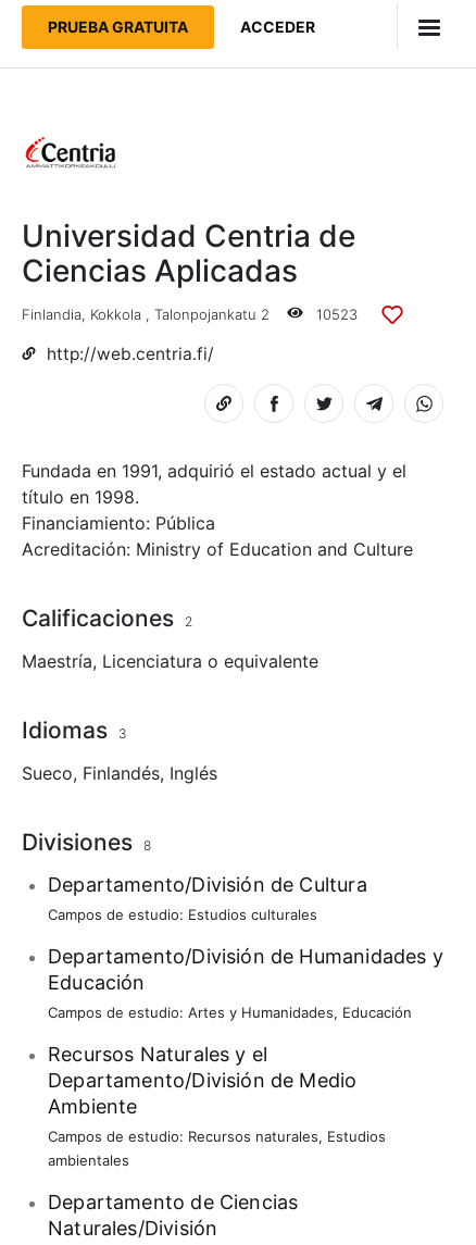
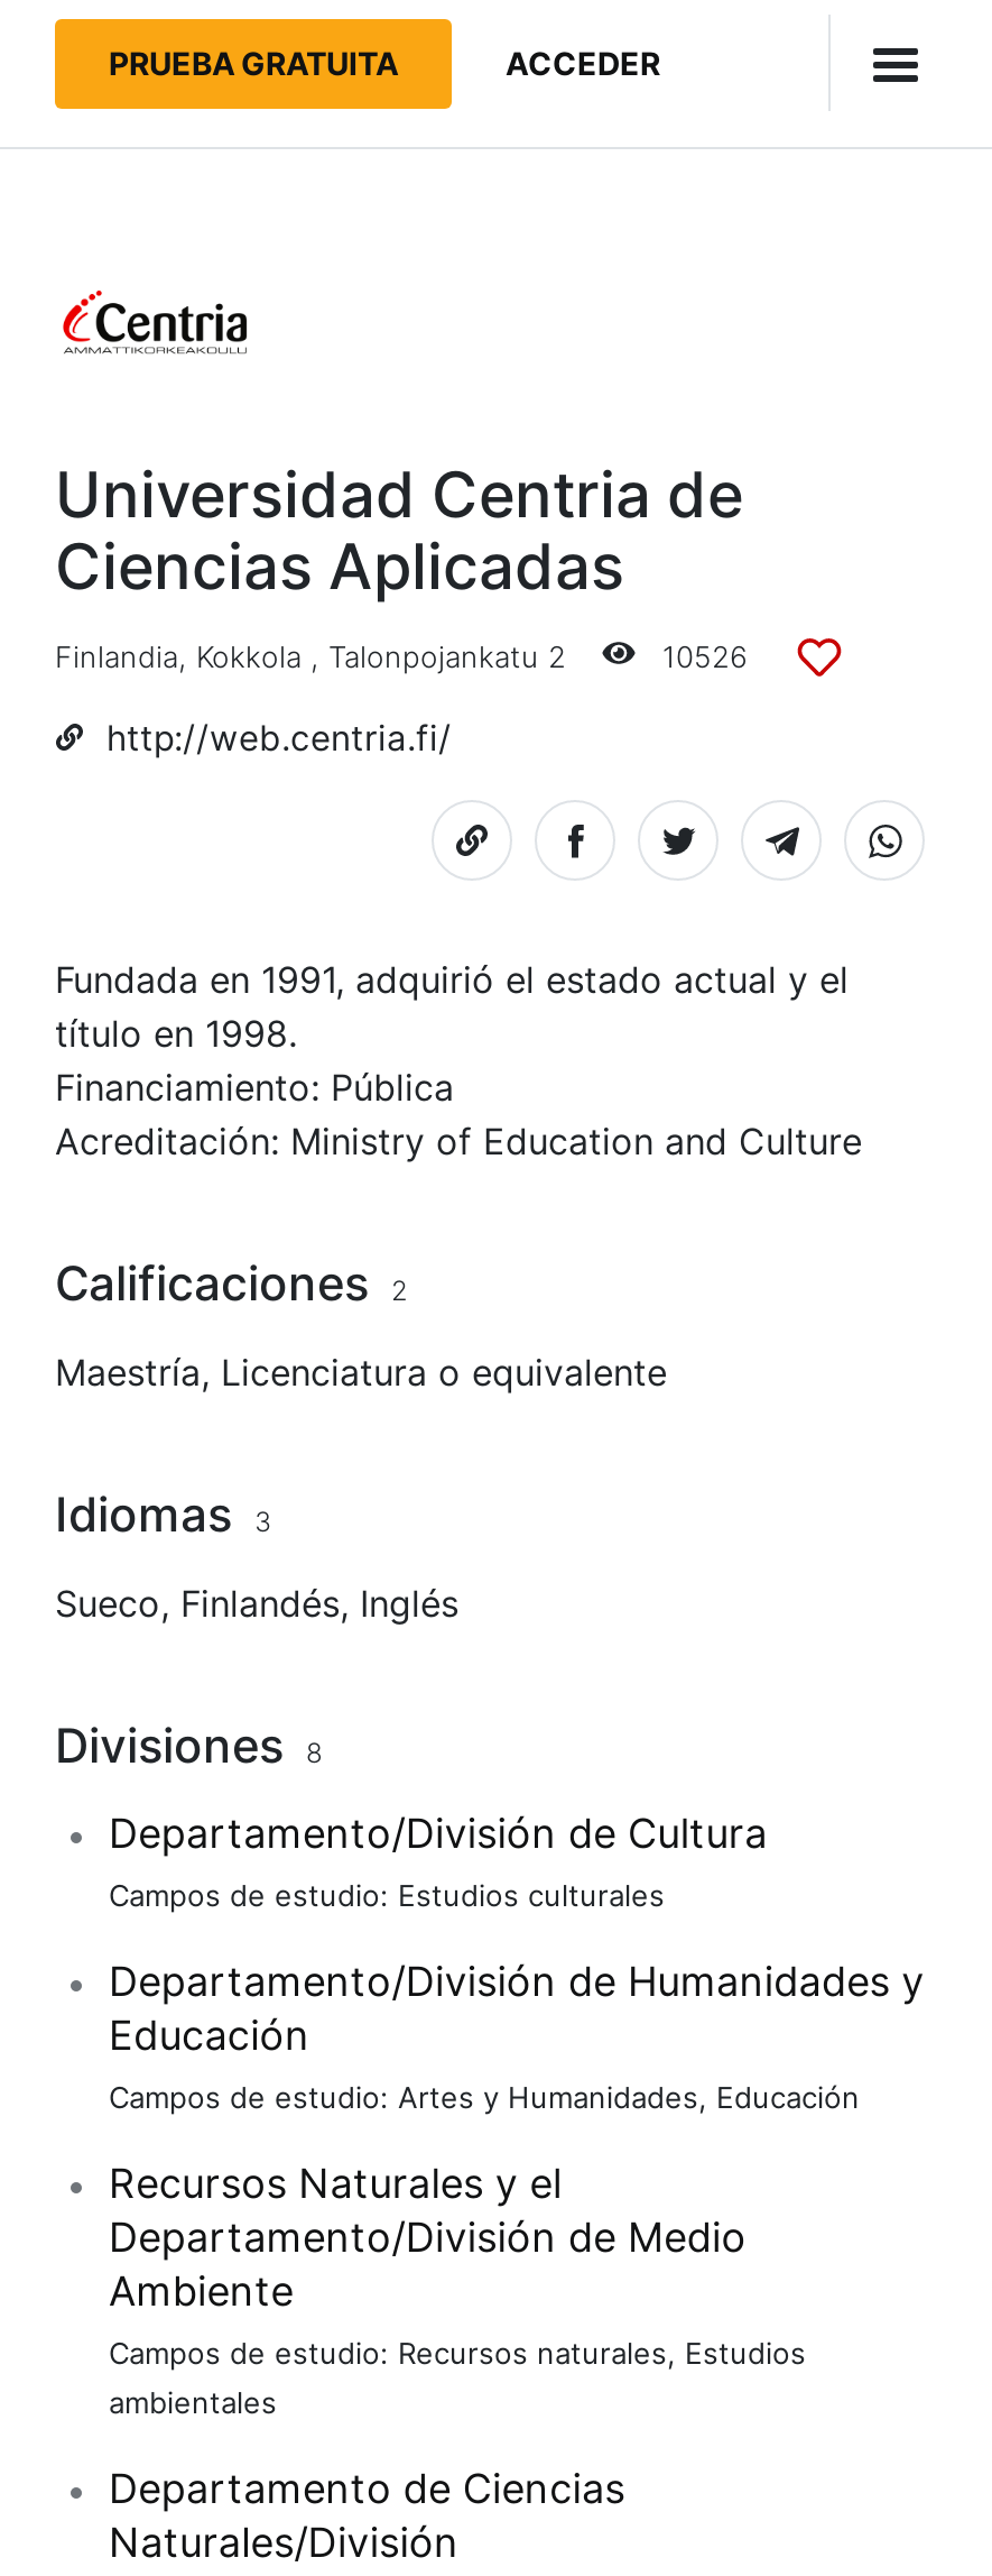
[316,305,358,322] 10523 -> [662,637,748,673] 10526

